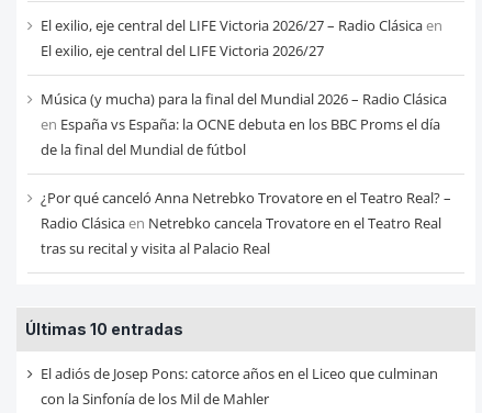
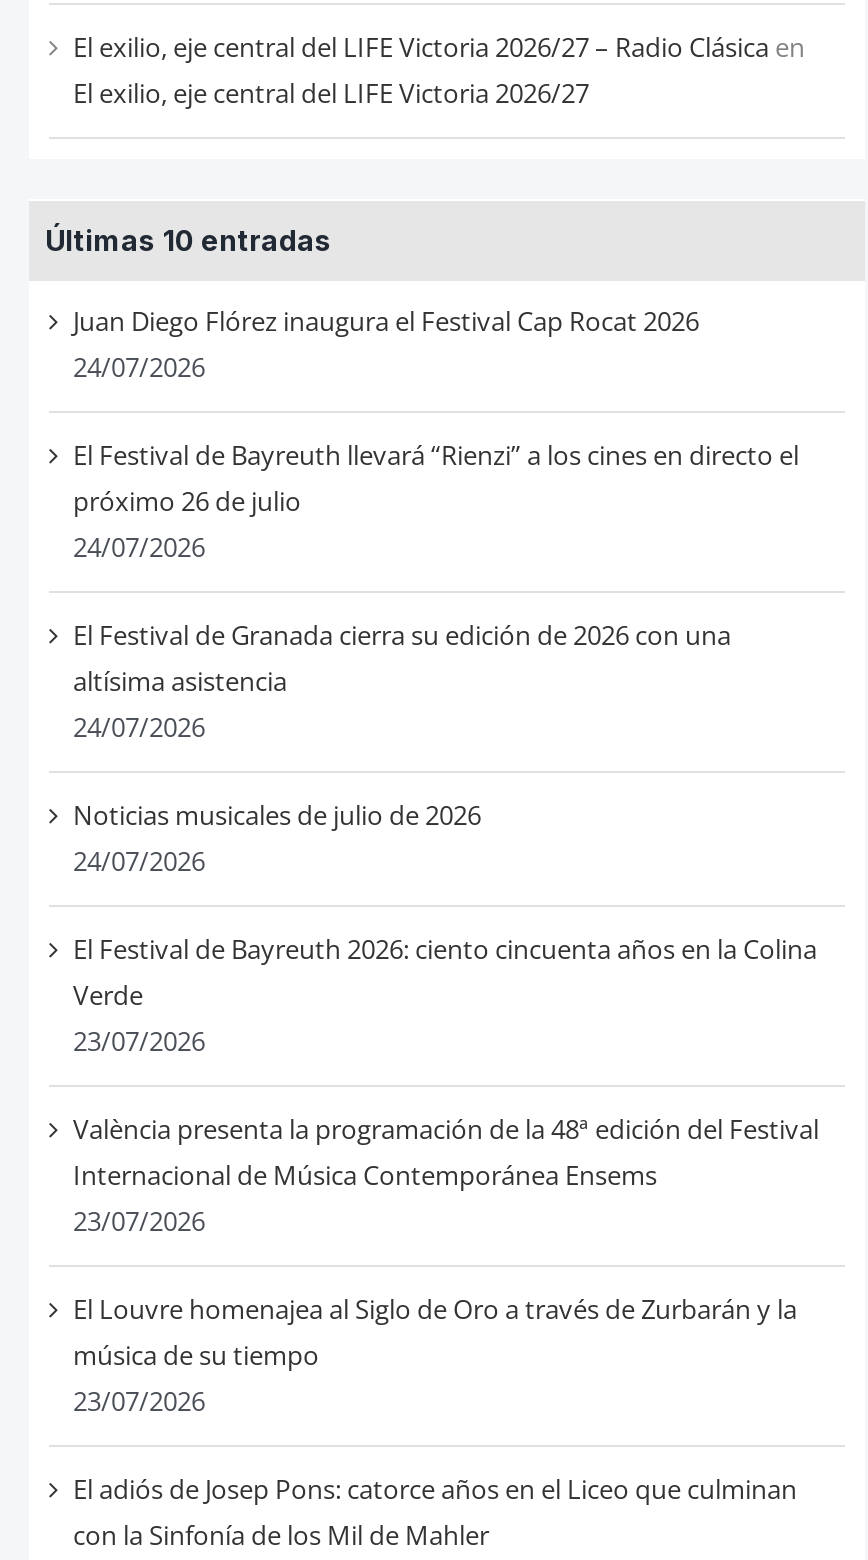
[41,89,451,258] Música (y mucha) para la final del Mundial 2026 – Radio Clásica | en España vs España: la OCNE debuta en los BBC Proms el día | de la final del Mundial de fútbol | ¿Por qué canceló Anna Netrebko Trovatore en el Teatro Real? – | Radio Clásica en Netrebko cancela Trovatore en el Teatro Real | tras su recital y visita al Palacio Real -> none
moved [25,320,183,339] -> [45,223,333,257]: Últimas 10 entradas
none -> [73,303,819,1419] Juan Diego Flórez inaugura el Festival Cap Rocat 2026 | 24/07/2026 | El Festival de Bayreuth llevará “Rienzi” a los cines en directo el | próximo 26 de julio | 24/07/2026 | El Festival de Granada cierra su edición de 2026 con una | altísima asistencia | 24/07/2026 | Noticias musicales de julio de 2026 | 24/07/2026 | El Festival de Bayreuth 2026: ciento cincuenta años en la Colina | Verde | 23/07/2026 | València presenta la programación de la 48ª edición del Festival | Internacional de Música Contemporánea Ensems | 23/07/2026 | El Louvre homenajea al Siglo de Oro a través de Zurbarán y la | música de su tiempo | 23/07/2026

